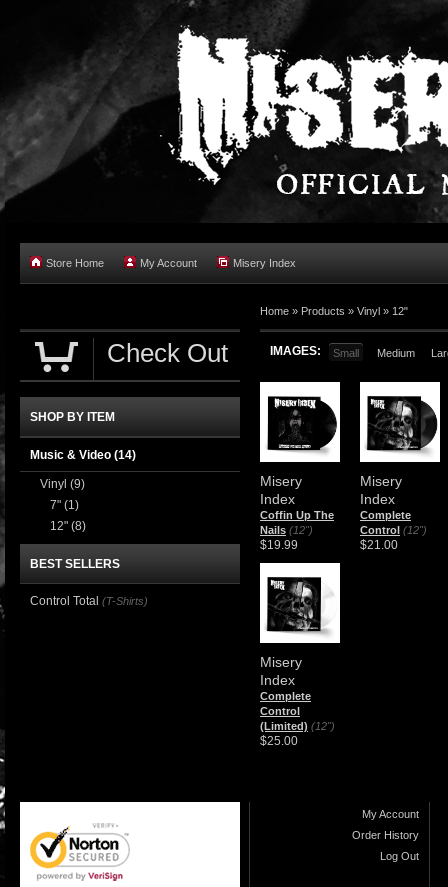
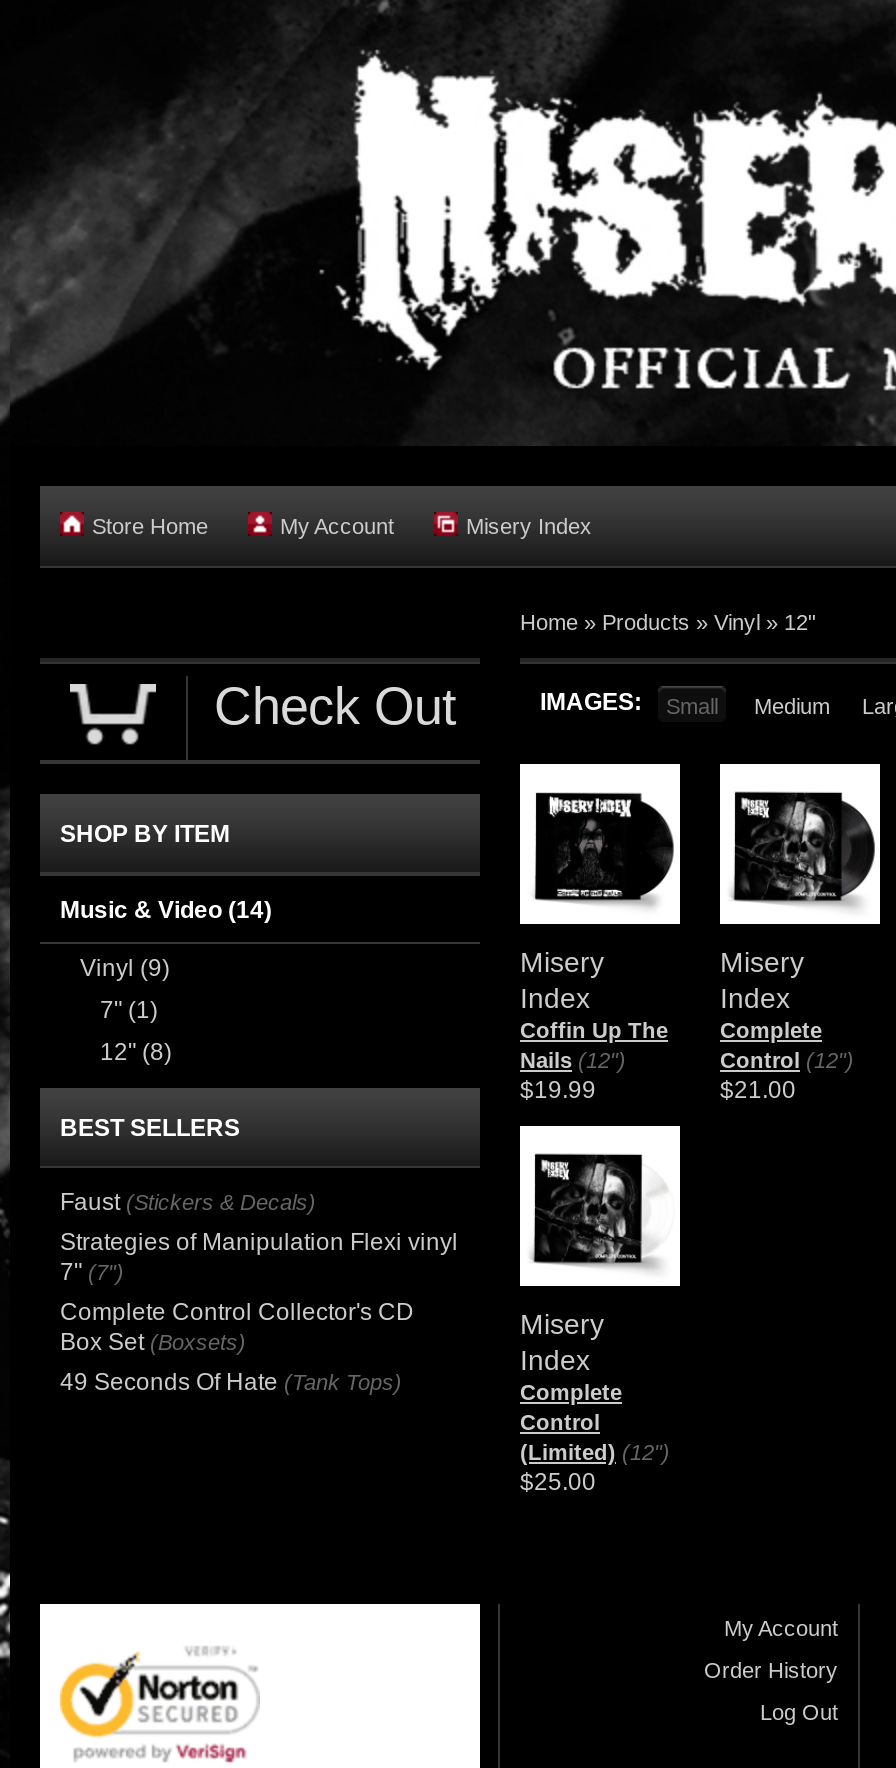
[30,594,148,608] Control Total (T-Shirts) -> [60,1188,458,1396] Faust (Stickers & Decals) | Strategies of Manipulation Flexi vinyl | 7" (7") | Complete Control Collector's CD | Box Set (Boxsets) | 49 Seconds Of Hate (Tank Tops)

